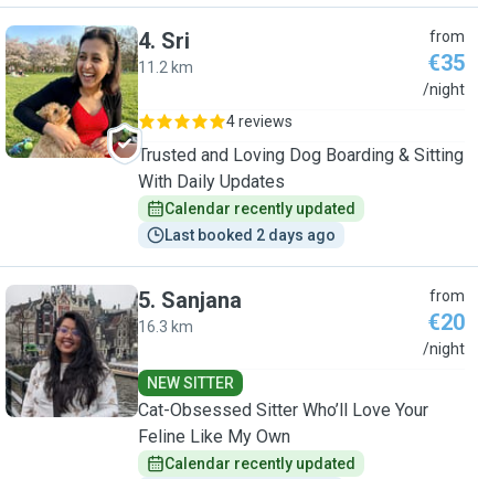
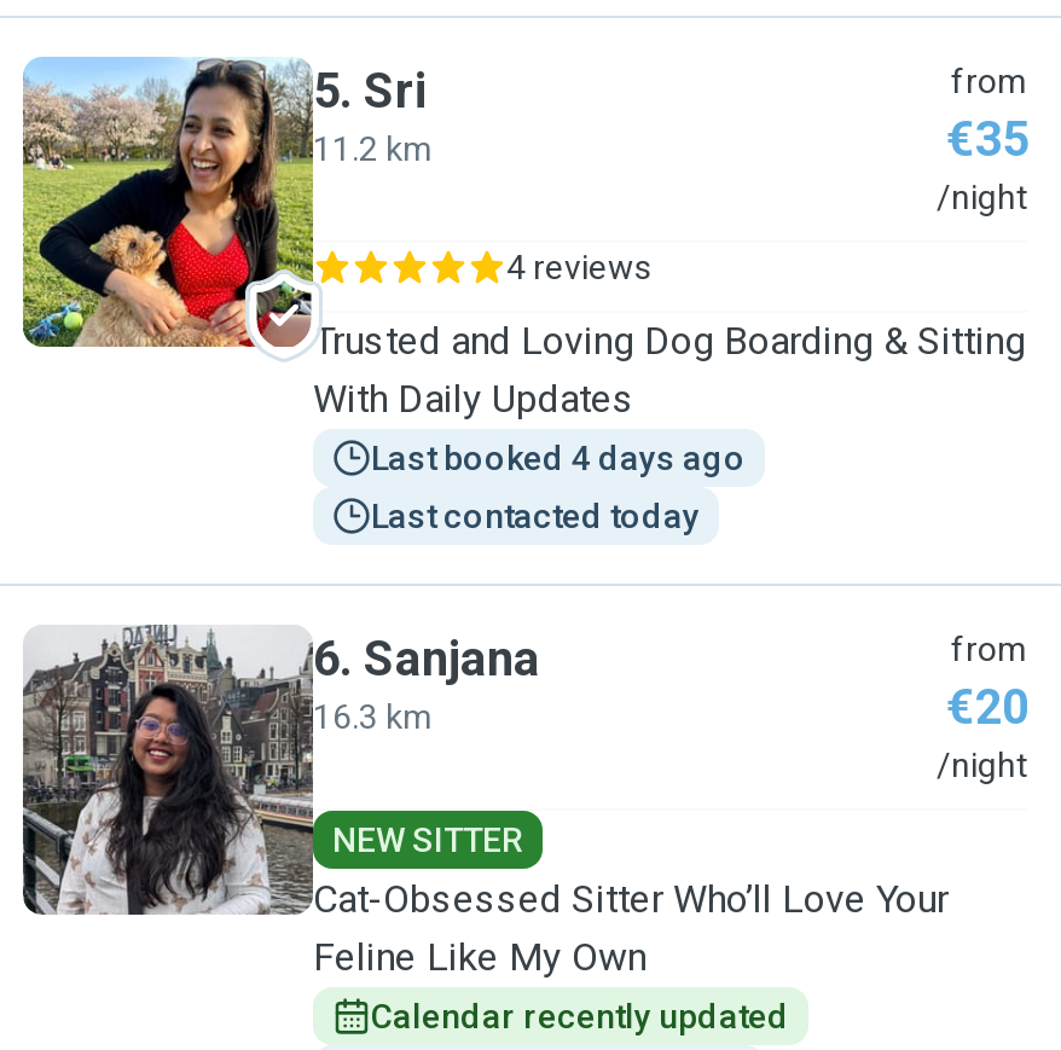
[138,28,190,54] 4. Sri -> [313,62,427,120] 5. Sri
[164,200,355,217] Calendar recently updated -> [371,439,746,477] Last booked 4 days ago
[164,226,336,244] Last booked 2 days ago -> [371,497,700,535] Last contacted today
[138,287,242,313] 5. Sanjana -> [313,630,540,688] 6. Sanjana

